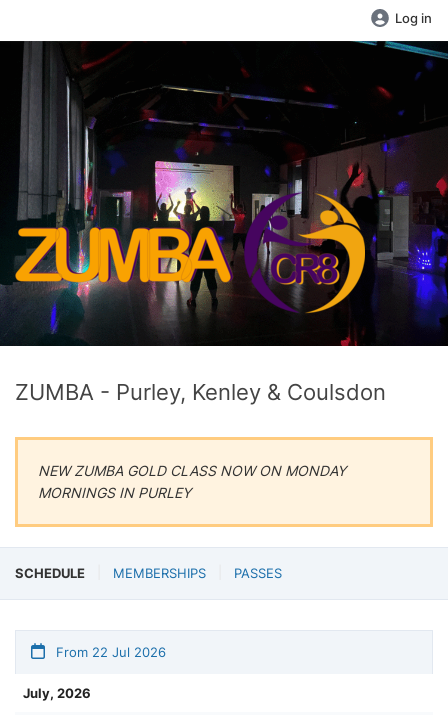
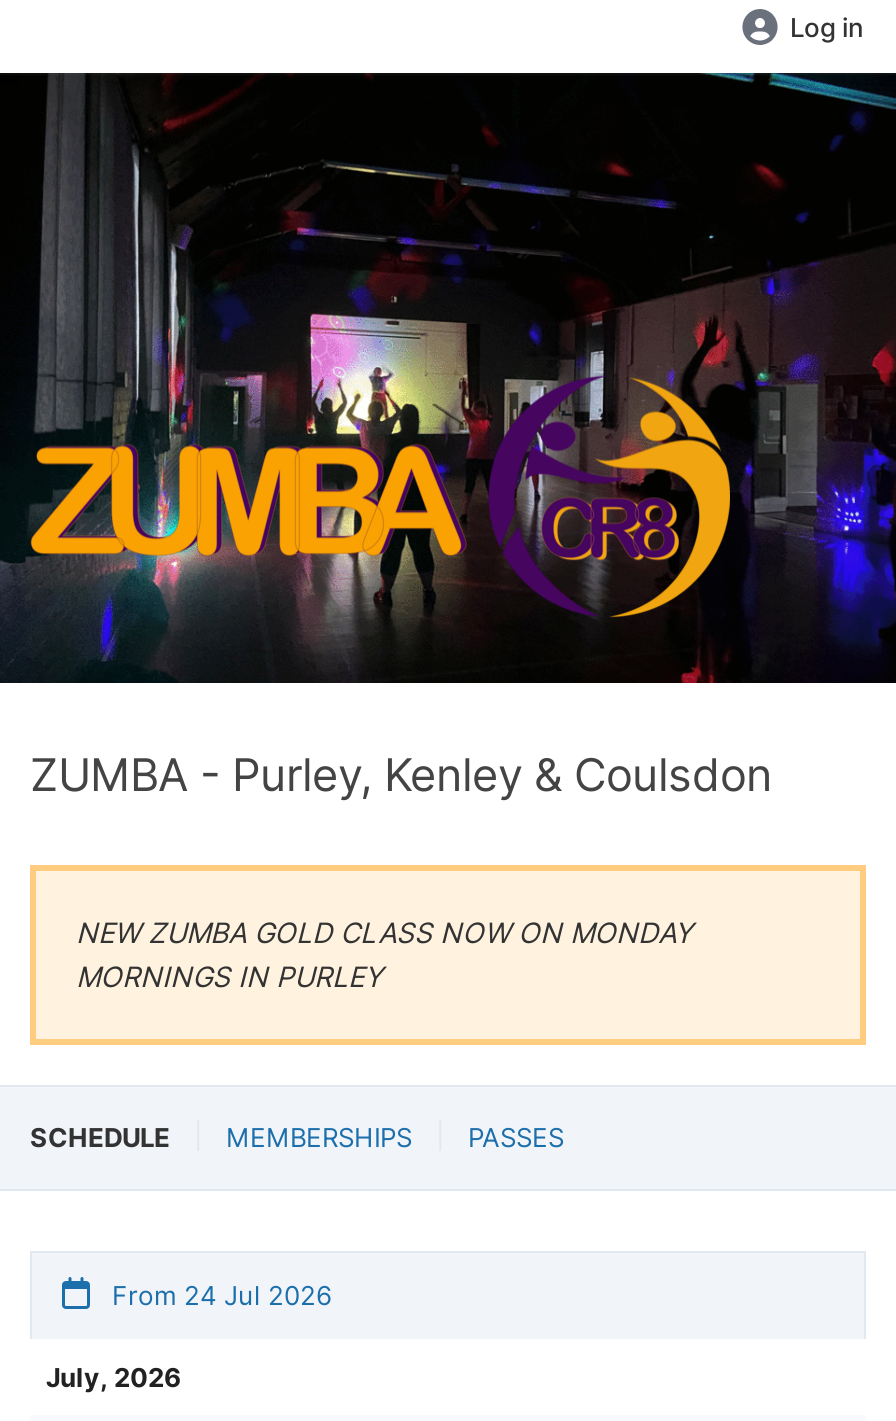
[52,644,166,660] From 22 Jul 2026 -> [104,1279,332,1311] From 24 Jul 2026

